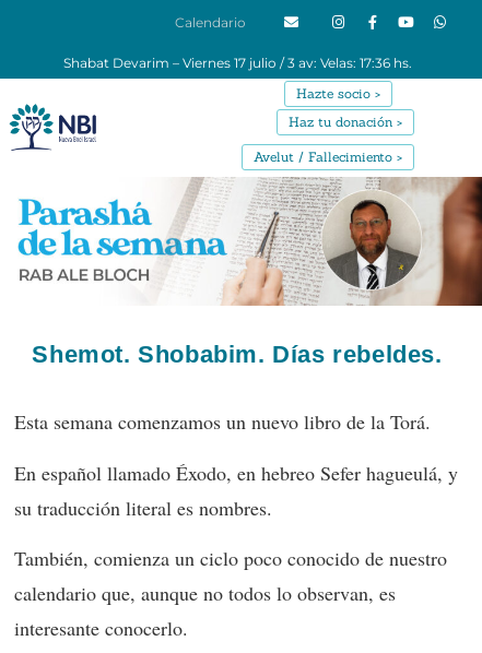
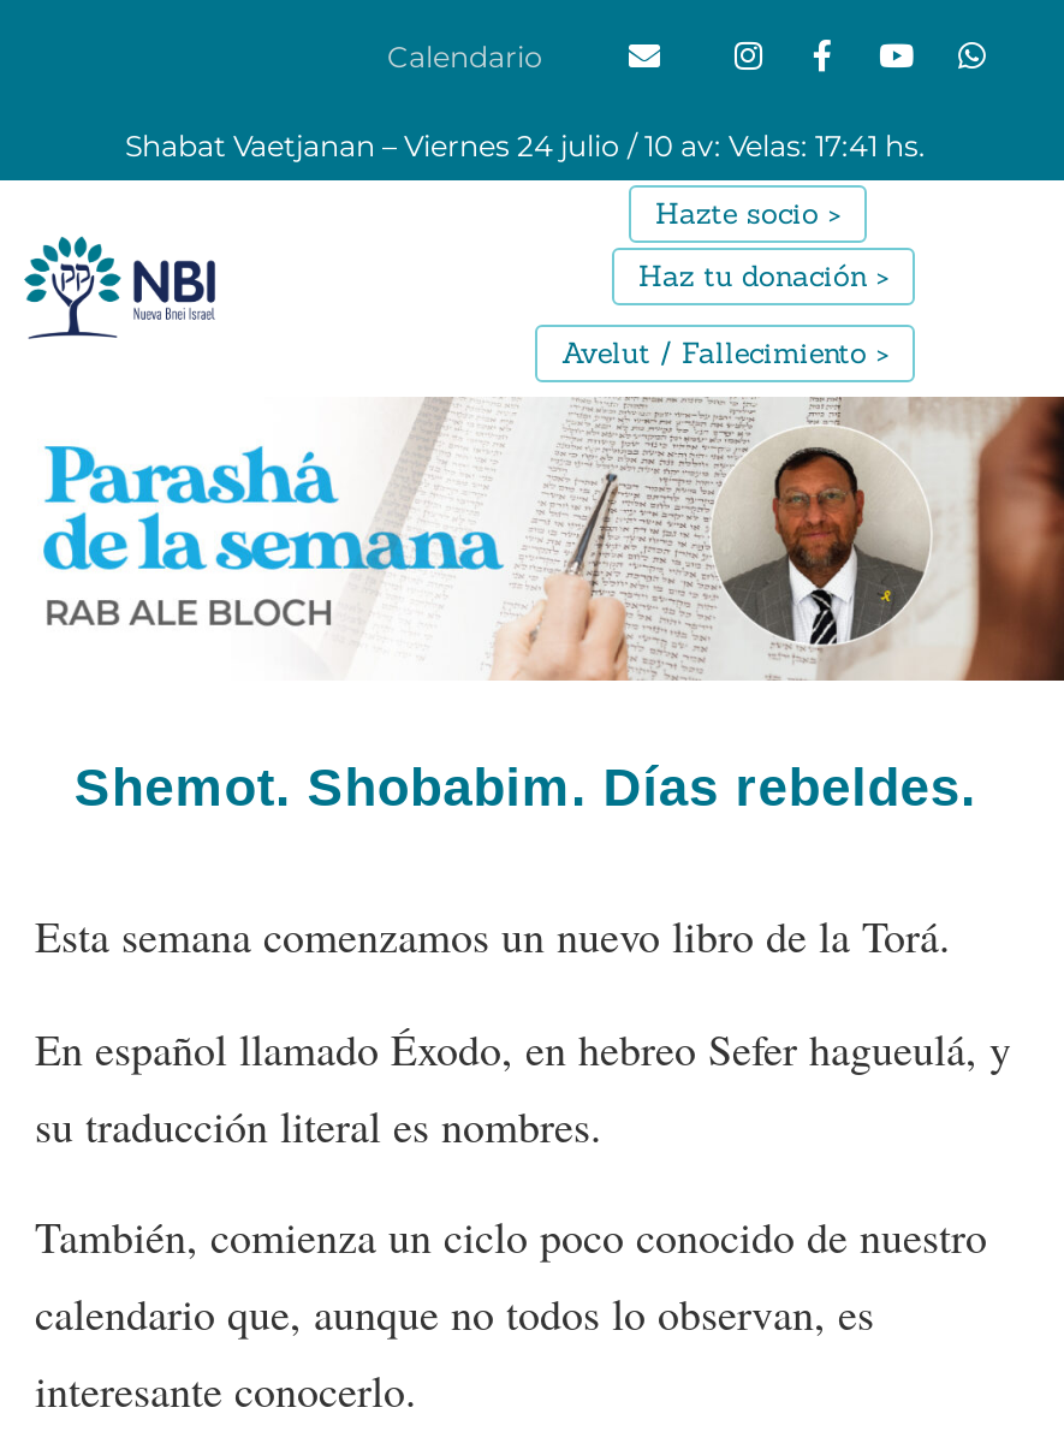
[63,55,412,71] Shabat Devarim – Viernes 17 julio / 3 av: Velas: 17:36 hs. -> [125,128,926,164] Shabat Vaetjanan – Viernes 24 julio / 10 av: Velas: 17:41 hs.

